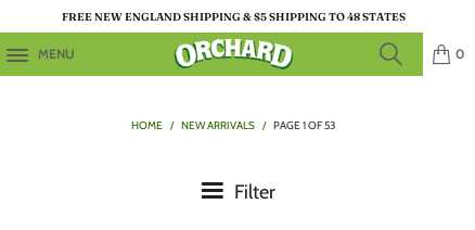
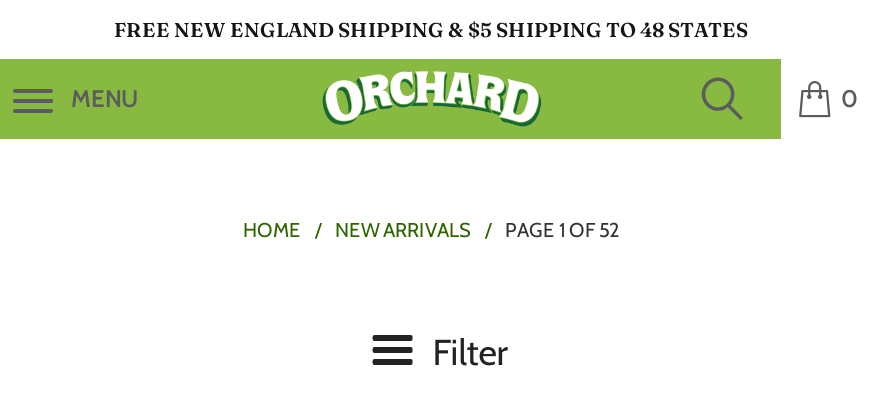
[131,118,335,132] HOME / NEW ARRIVALS / PAGE 1 OF 53 -> [243,217,619,243] HOME / NEW ARRIVALS / PAGE 1 OF 52

